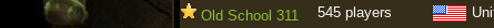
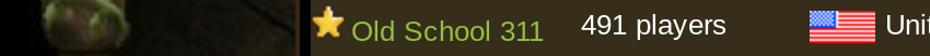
[200,4,391,24] Old School 311 545 players -> [351,9,728,47] Old School 311 491 players

